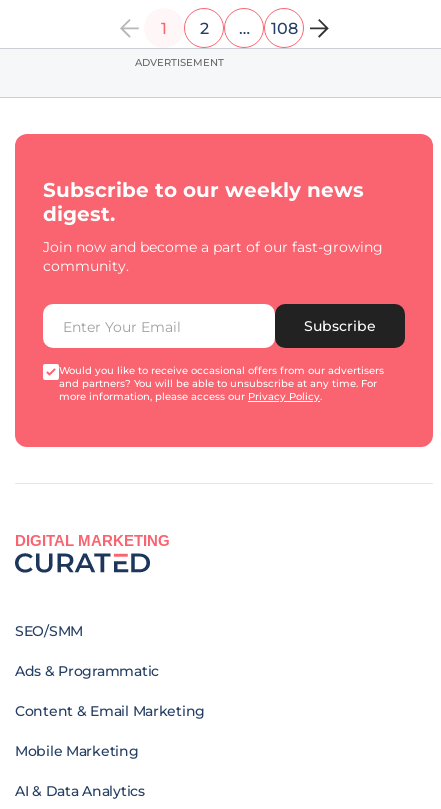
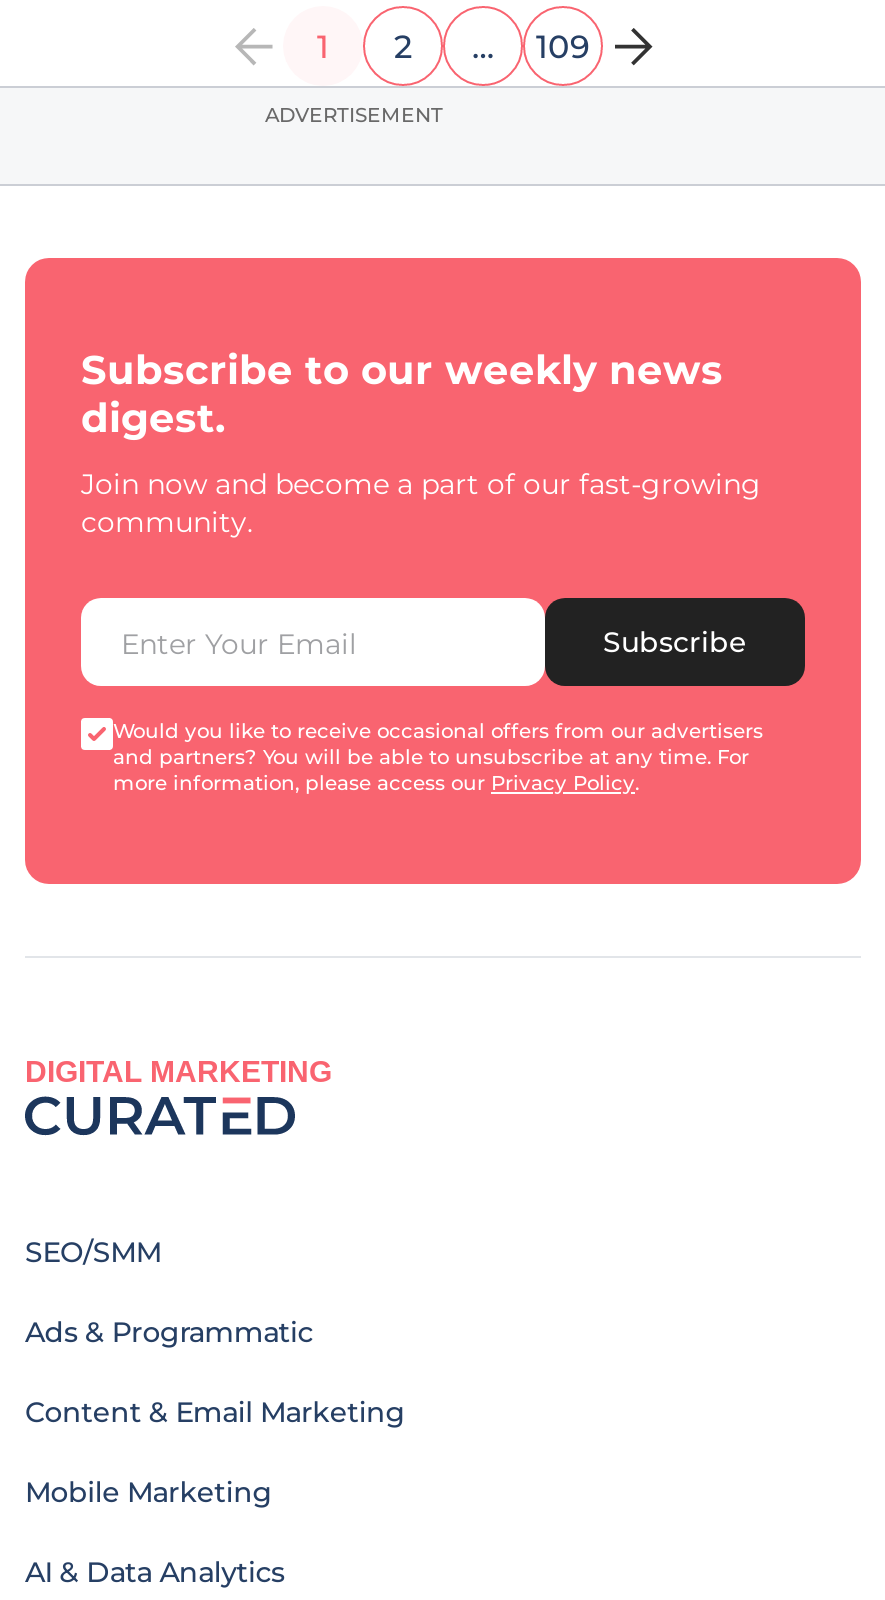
[270,18,297,37] 108 -> [536,27,590,65] 109

